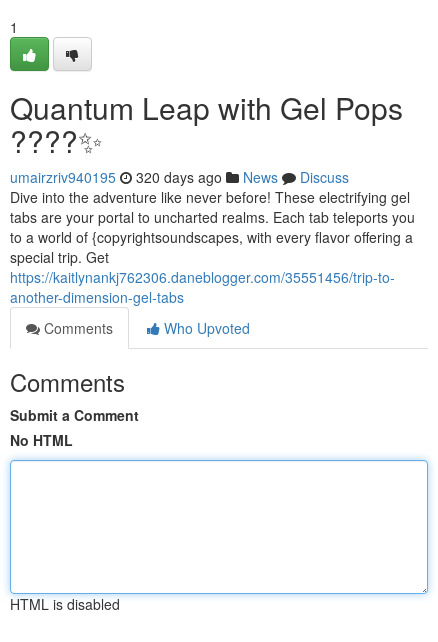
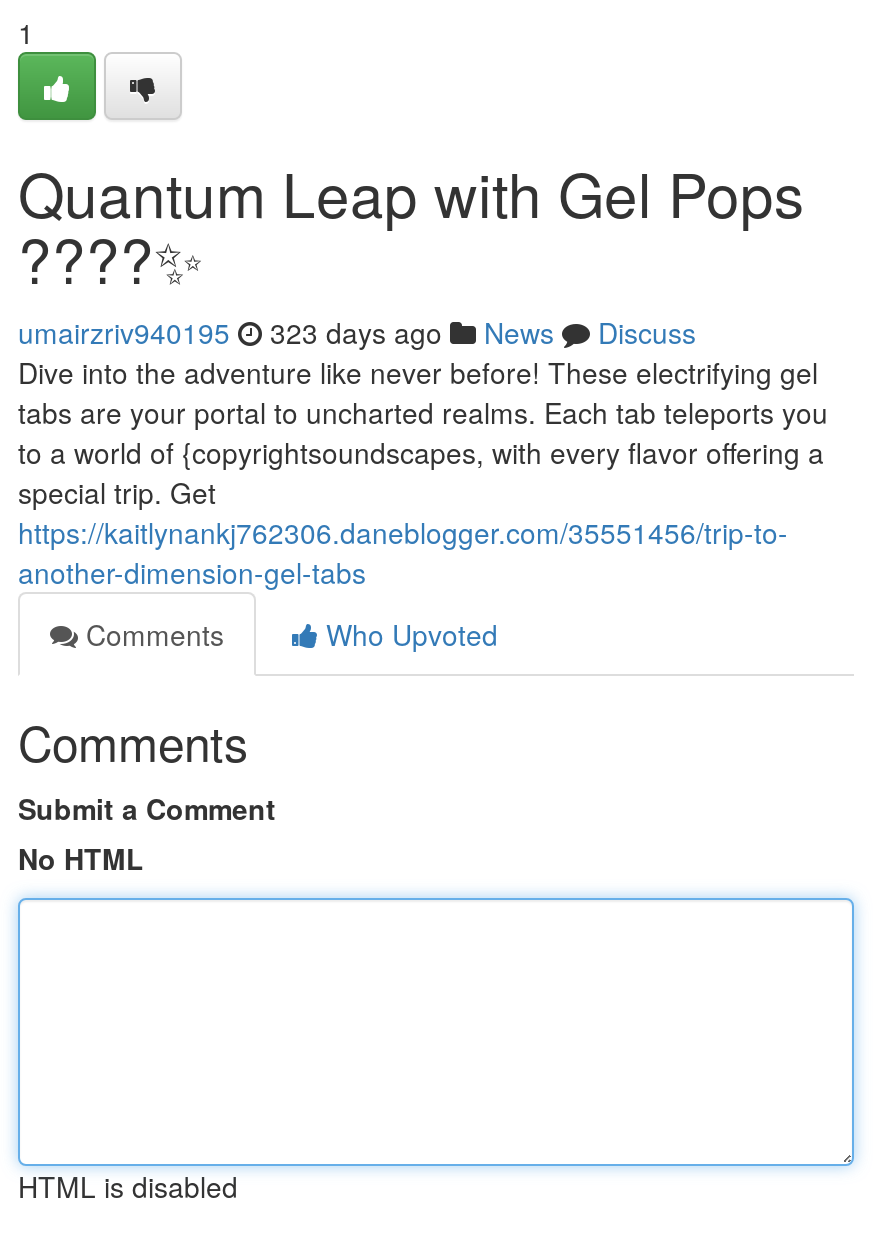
[10,167,349,187] umairzriv940195 320 days ago News Discuss -> [18,312,696,352] umairzriv940195 323 days ago News Discuss

